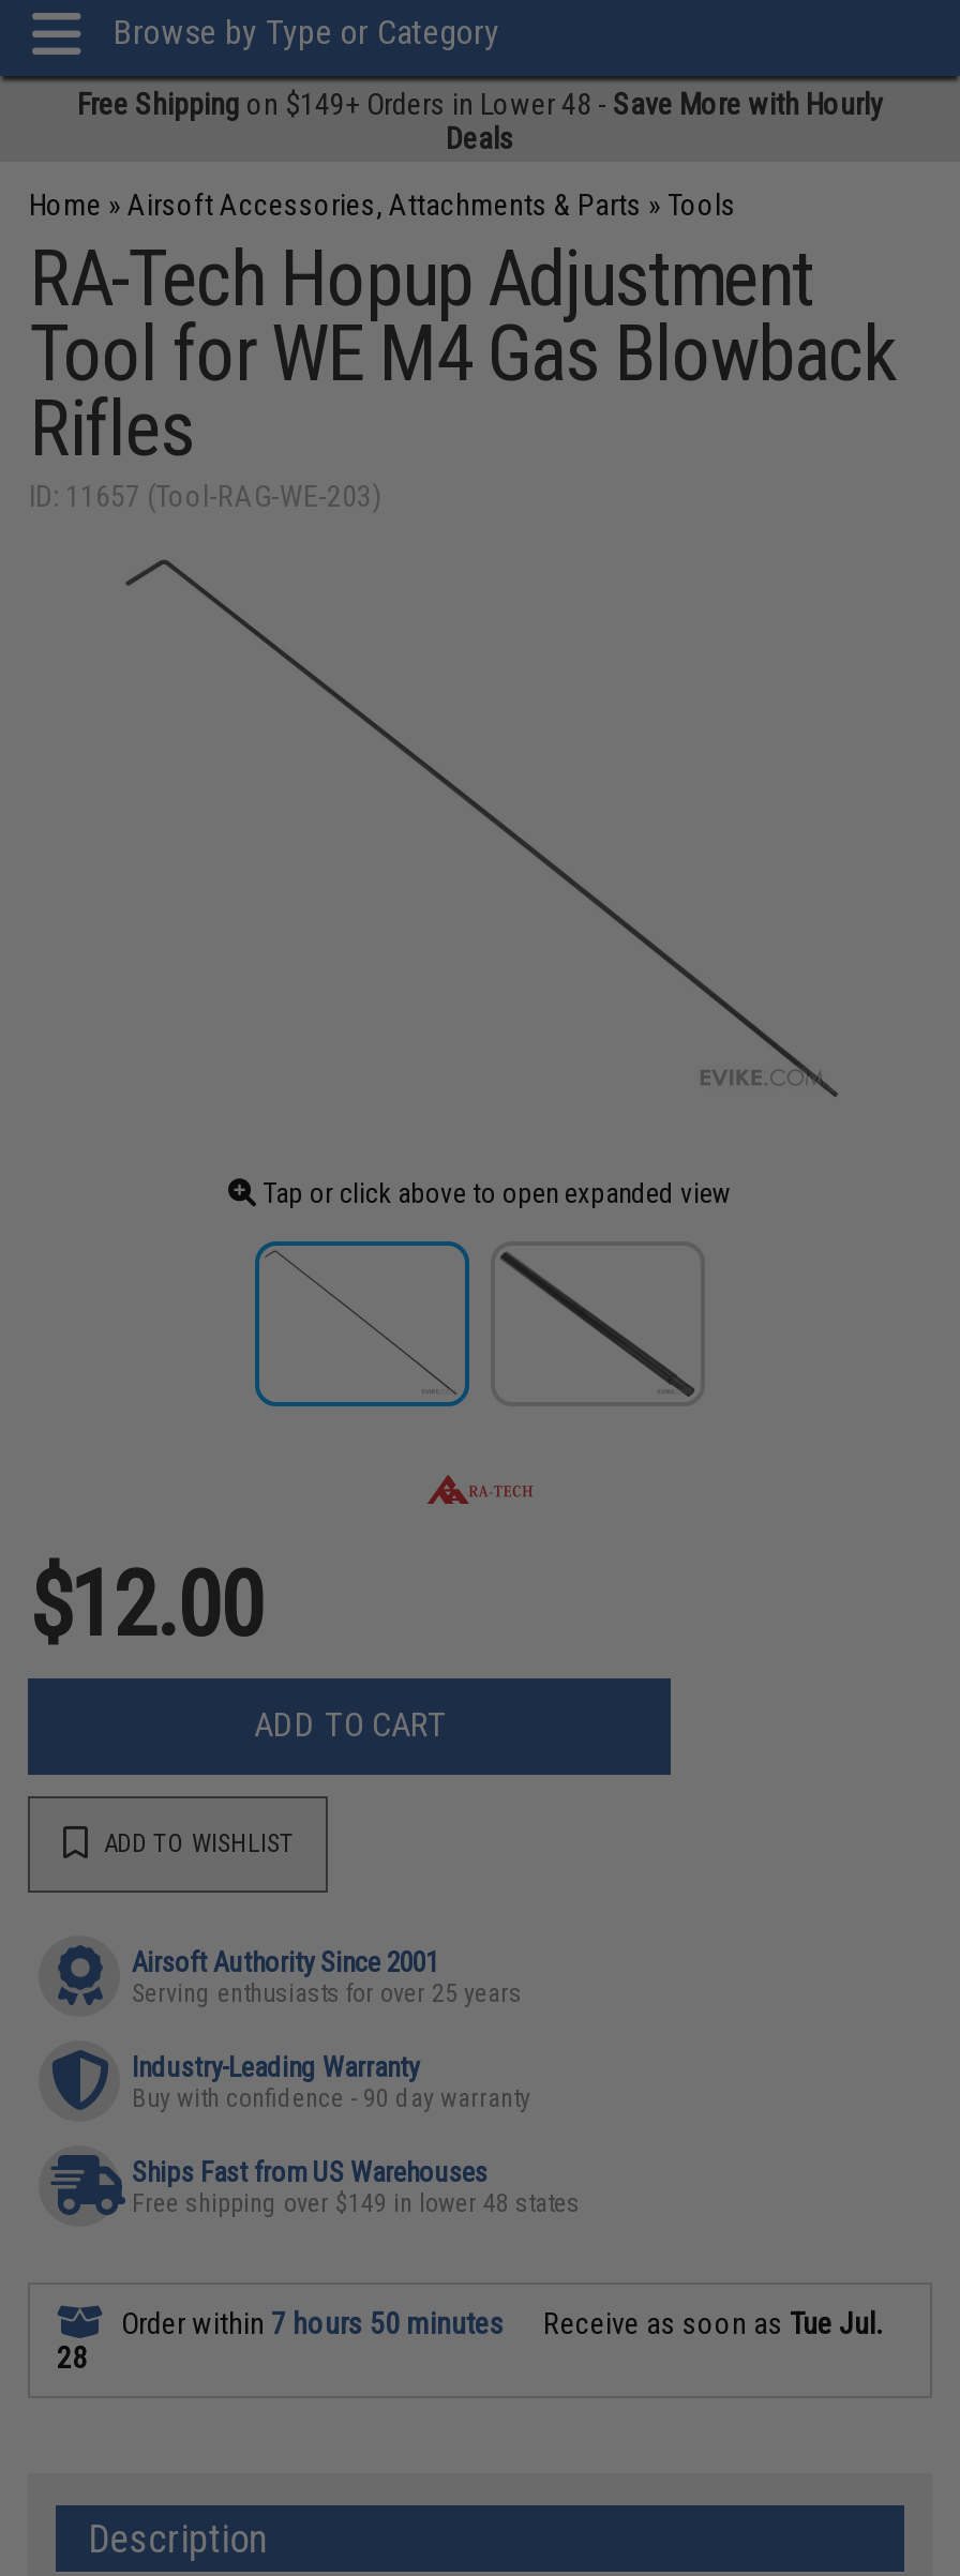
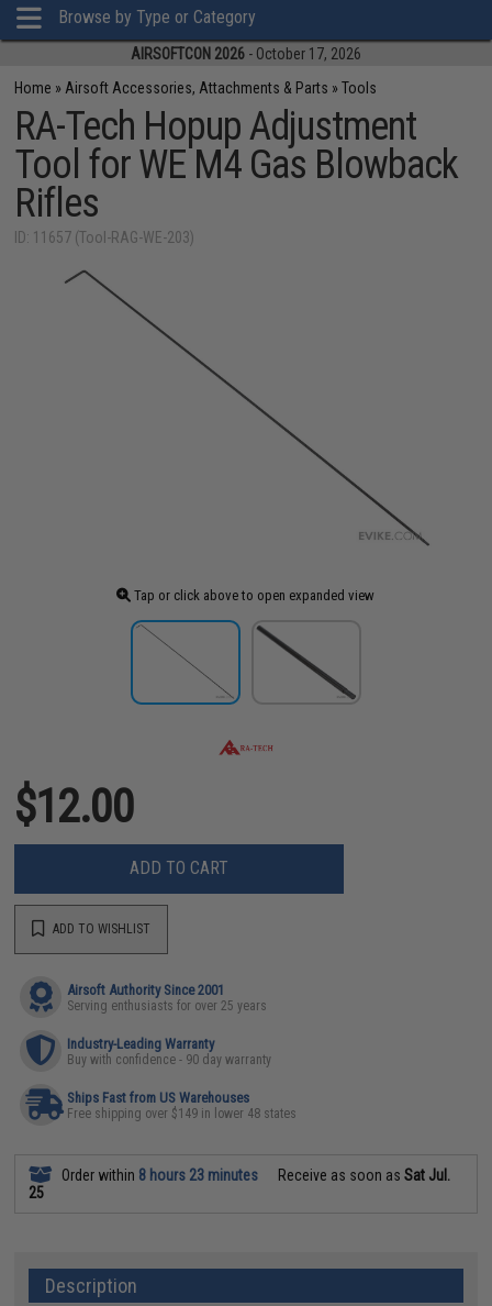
[77,87,883,155] Free Shipping on $149+ Orders in Lower 48 - Save More with Hourly | Deals -> [131,45,361,63] AIRSOFTCON 2026 - October 17, 2026
[114,2305,504,2339] Order within 7 hours 50 minutes -> [59,1166,259,1183] Order within 8 hours 23 minutes
[537,2305,882,2339] Receive as soon as Tue Jul. -> [275,1166,451,1183] Receive as soon as Sat Jul.
[57,2339,87,2374] 28 -> [29,1183,44,1201] 25

